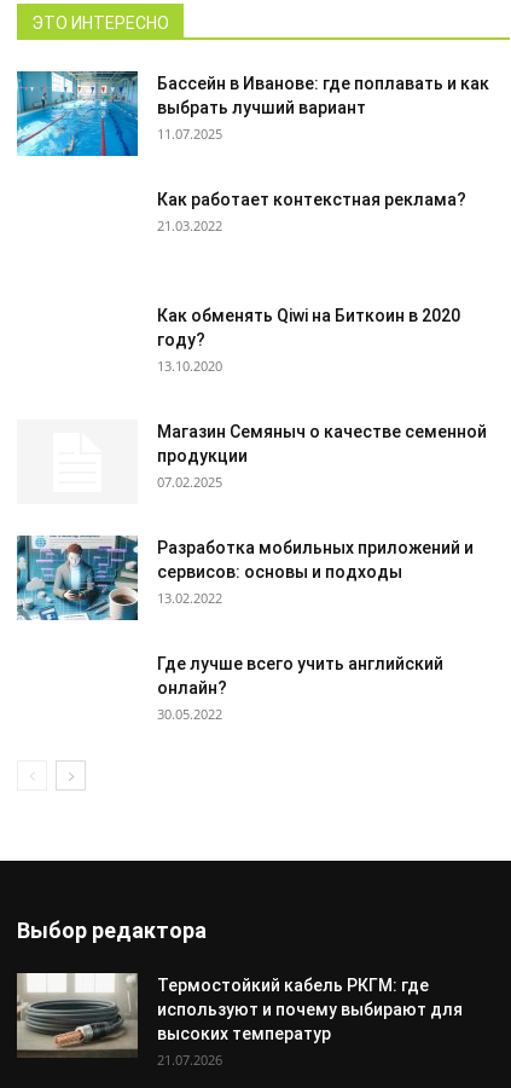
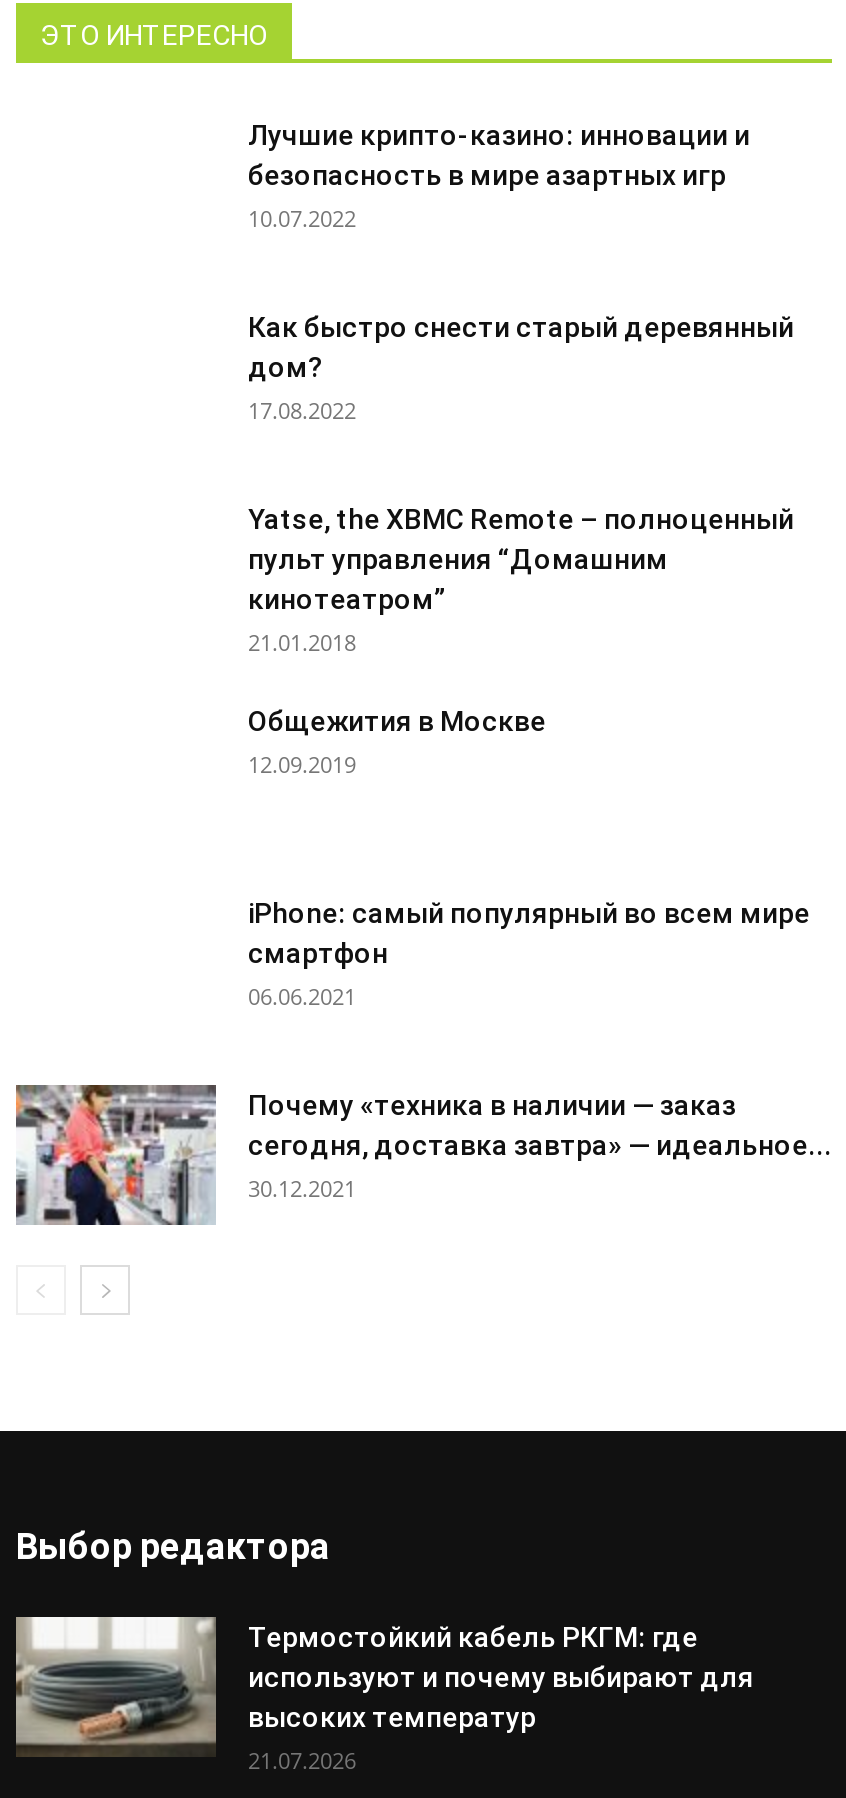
none -> [14,1083,218,1227] [image]
[16,70,139,157] [image] -> none
[157,74,489,143] Бассейн в Иванове: где поплавать и как | выбрать лучший вариант | 11.07.2025 -> [248,120,750,234] Лучшие крипто-казино: инновации и | безопасность в мире азартных игр | 10.07.2022
[157,190,466,235] Как работает контекстная реклама? | 21.03.2022 -> [248,312,794,426] Как быстро снести старый деревянный | дом? | 17.08.2022
[157,306,460,375] Как обменять Qiwi на Биткоин в 2020 | году? | 13.10.2020 -> [248,504,794,658] Yatse, the XBMC Remote – полноценный | пульт управления “Домашним | кинотеатром” | 21.01.2018
[157,422,487,491] Магазин Семяныч о качестве семенной | продукции | 07.02.2025 -> [248,706,546,780] Общежития в Москве | 12.09.2019
[16,534,139,621] [image] -> none
[157,538,474,607] Разработка мобильных приложений и | сервисов: основы и подходы | 13.02.2022 -> [248,898,810,1012] iPhone: самый популярный во всем мире | смартфон | 06.06.2021
[157,654,443,723] Где лучше всего учить английский | онлайн? | 30.05.2022 -> [248,1090,832,1204] Почему «техника в наличии — заказ | сегодня, доставка завтра» — идеальное... | 30.12.2021

